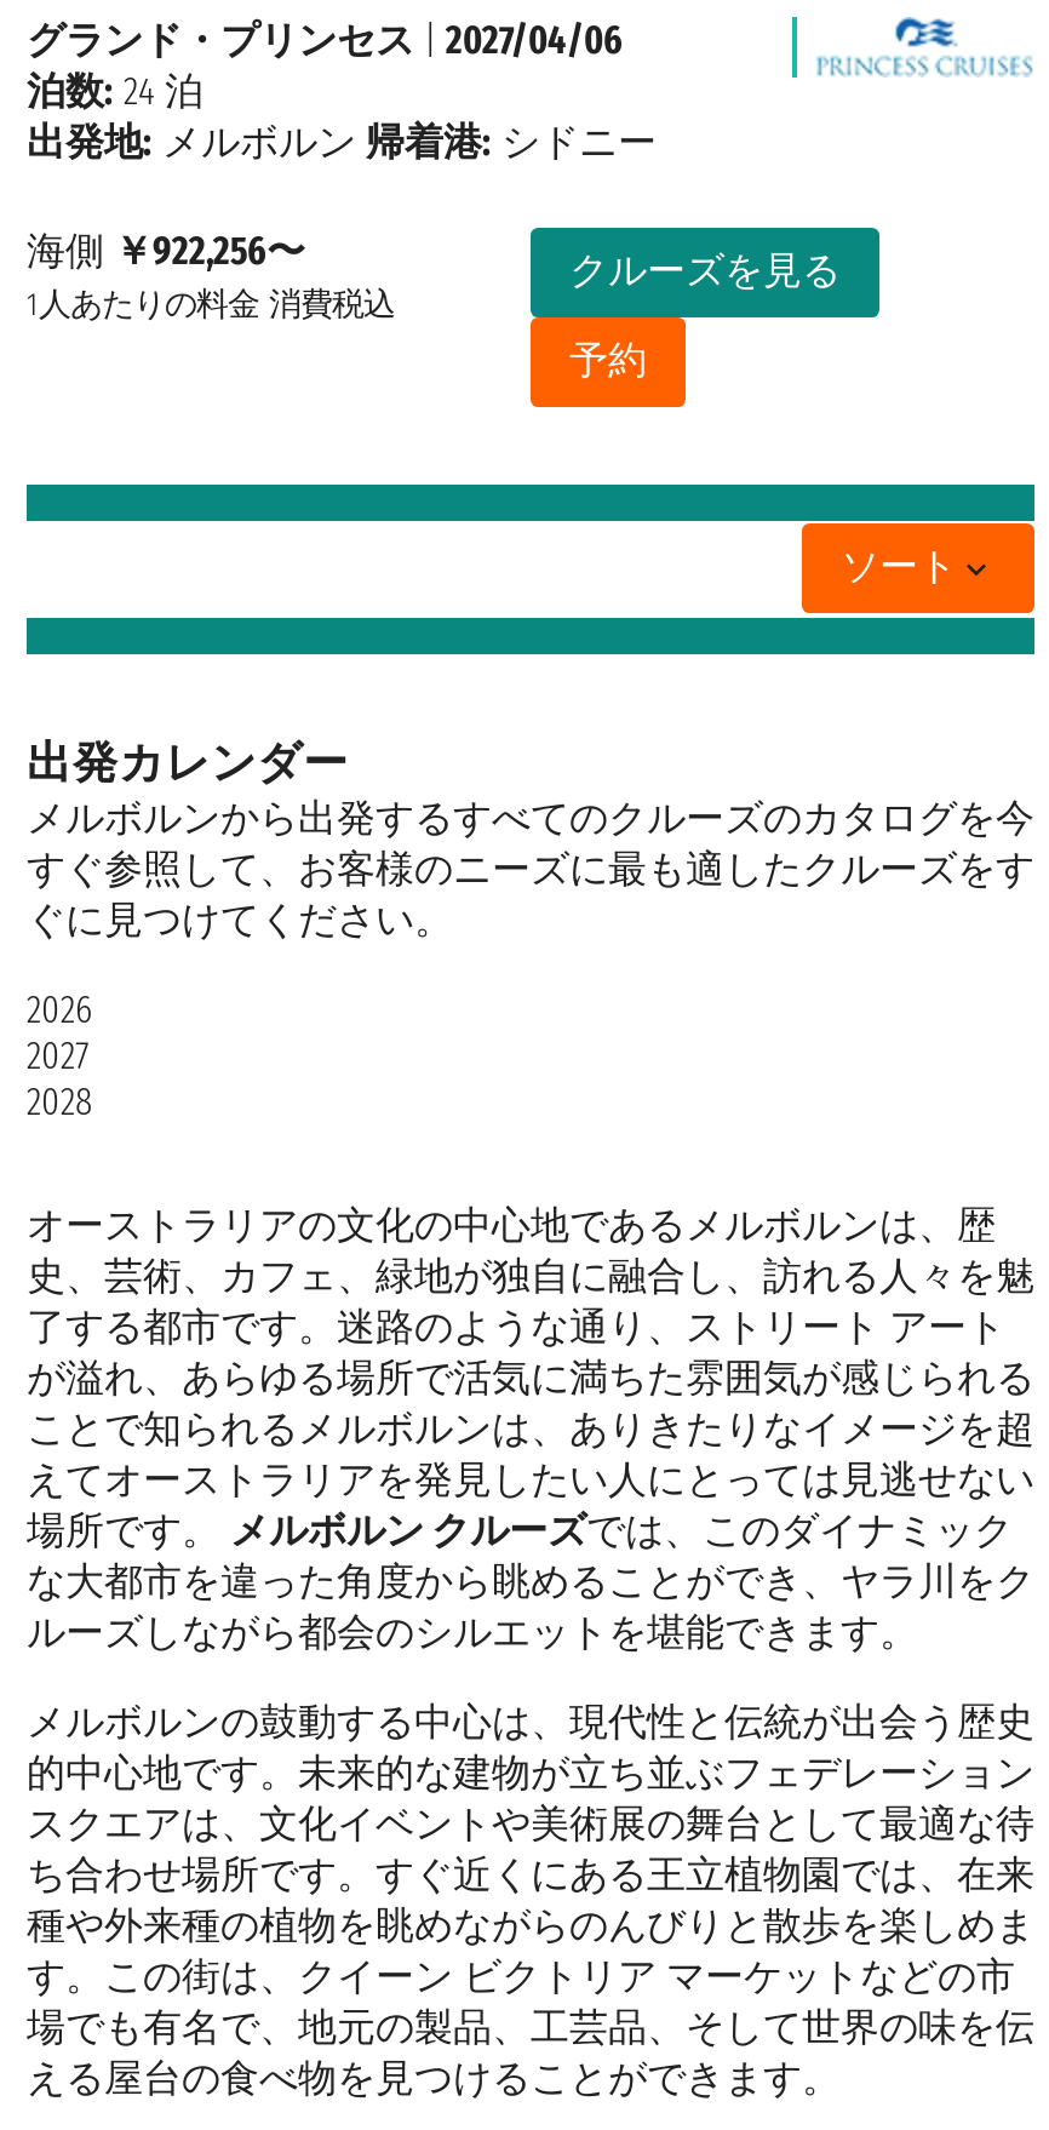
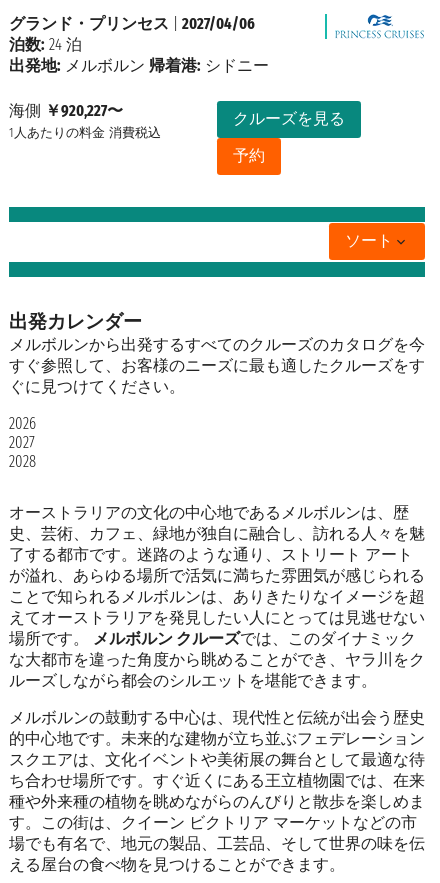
[27,227,305,273] 海側￥922,256〜 -> [9,101,123,120] 海側￥920,227〜

